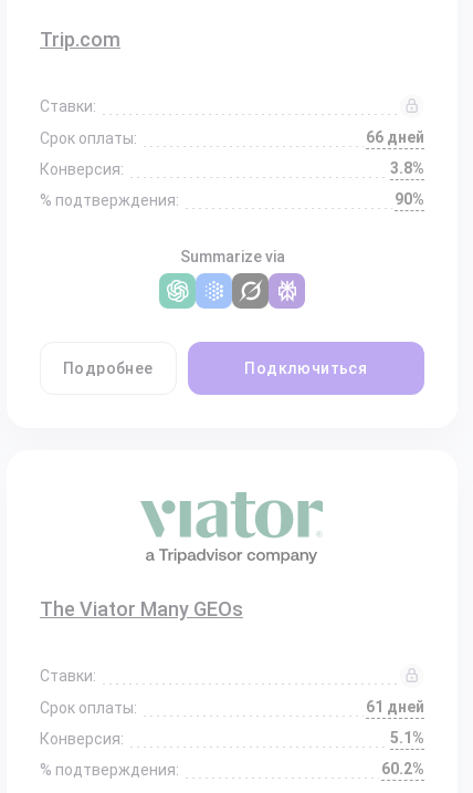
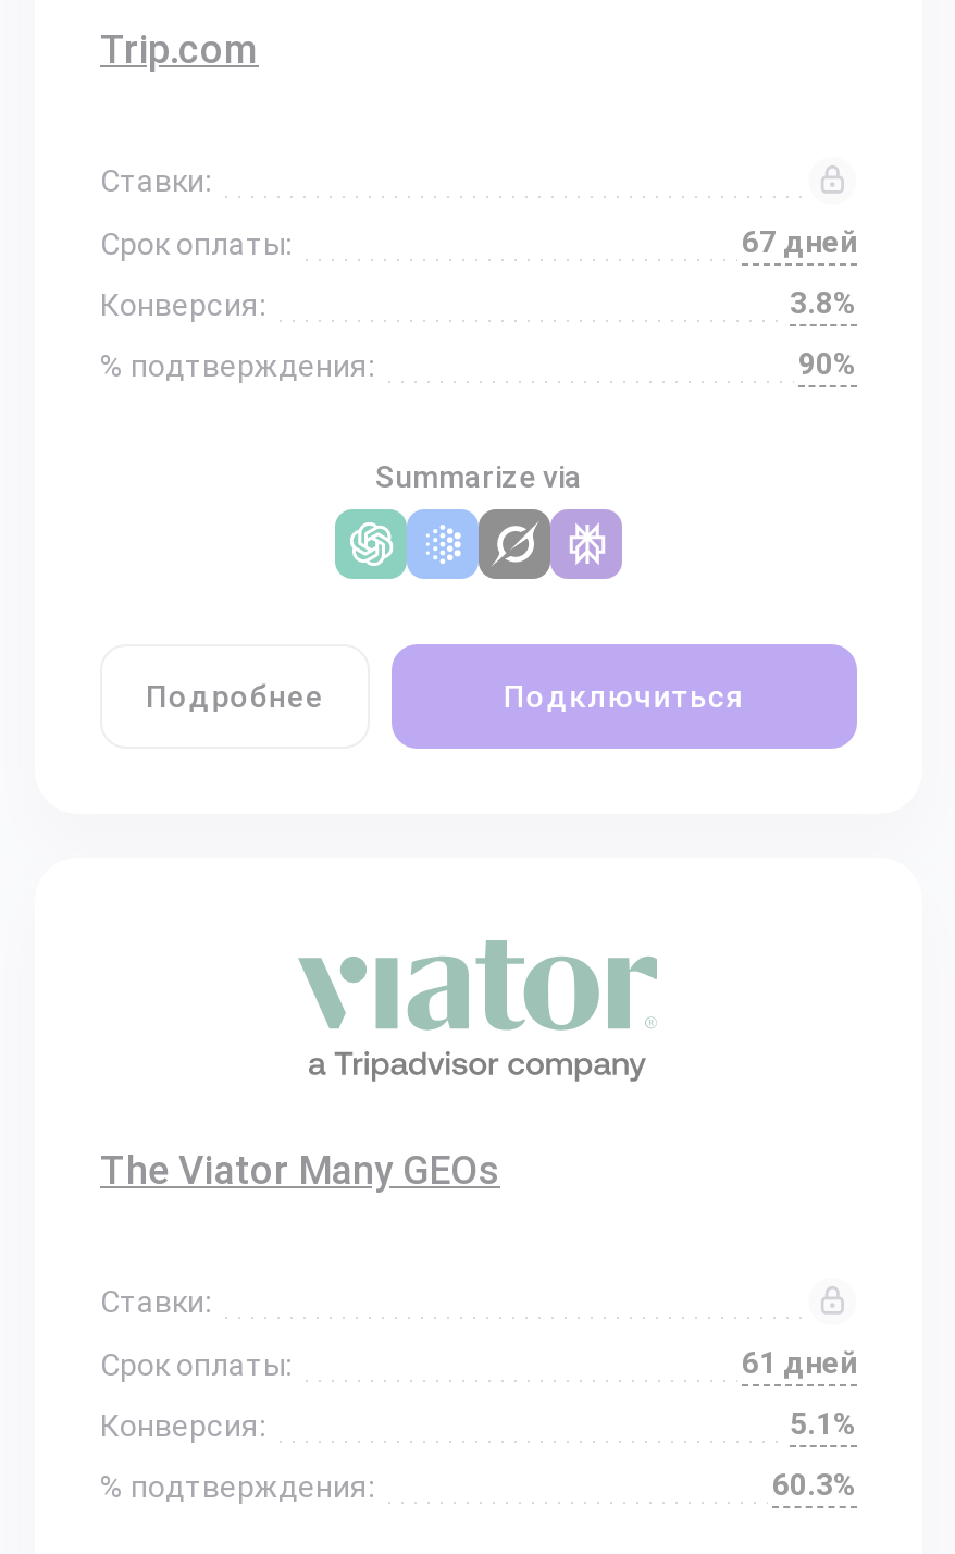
[366,128,424,146] 66 дней -> [742,224,857,259] 67 дней
[381,760,424,778] 60.2% -> [772,1467,857,1502] 60.3%

